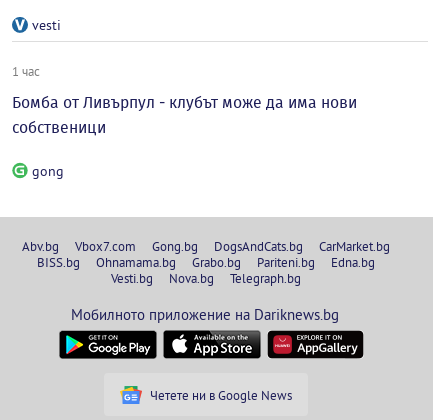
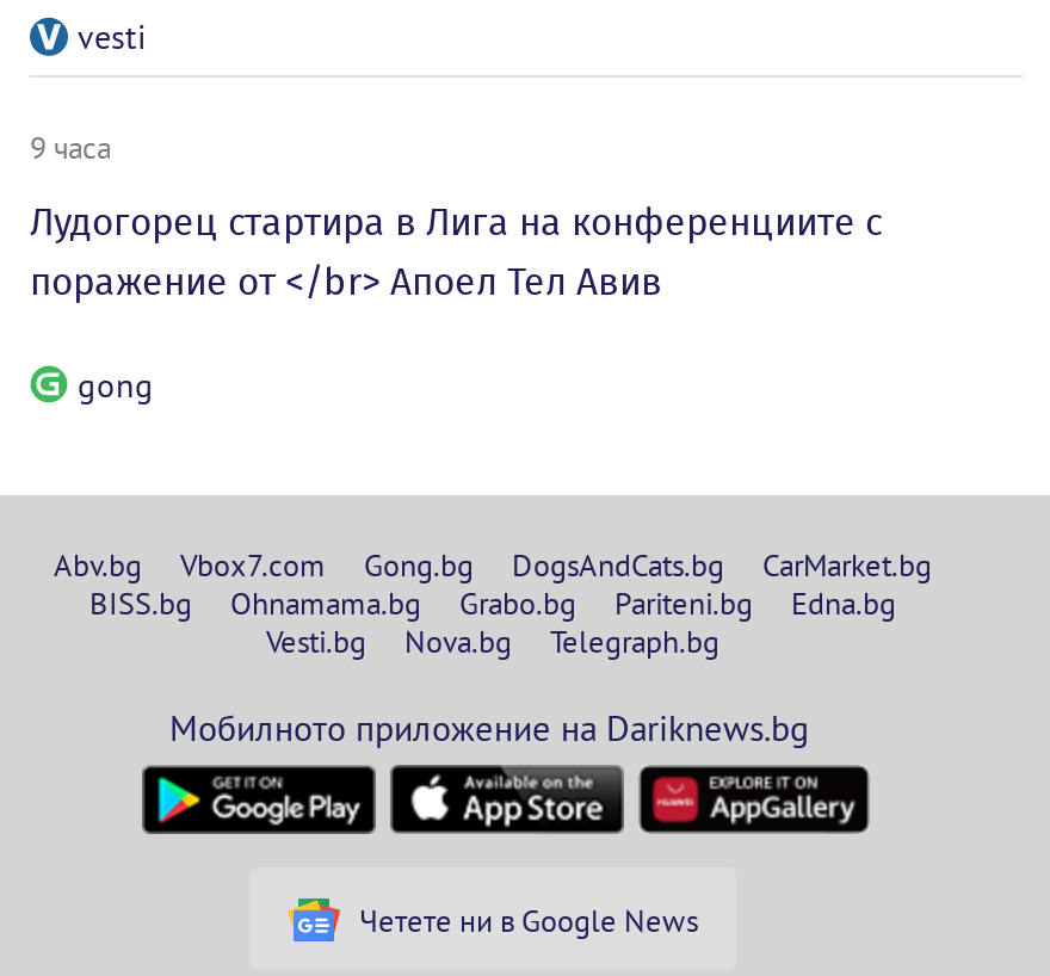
[12,63,40,79] 1 час -> [30,128,111,166] 9 часа
[12,93,357,137] Бомба от Ливърпул - клубът може да има нови | собственици -> [30,199,882,304] Лудогорец стартира в Лига на конференциите с | поражение от </br> Апоел Тел Авив

